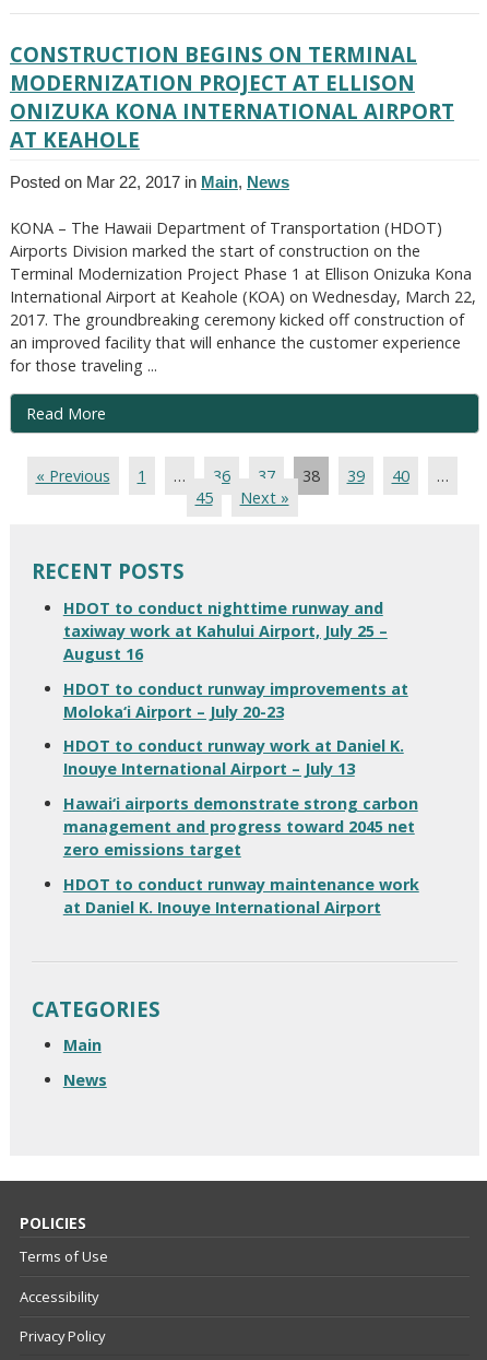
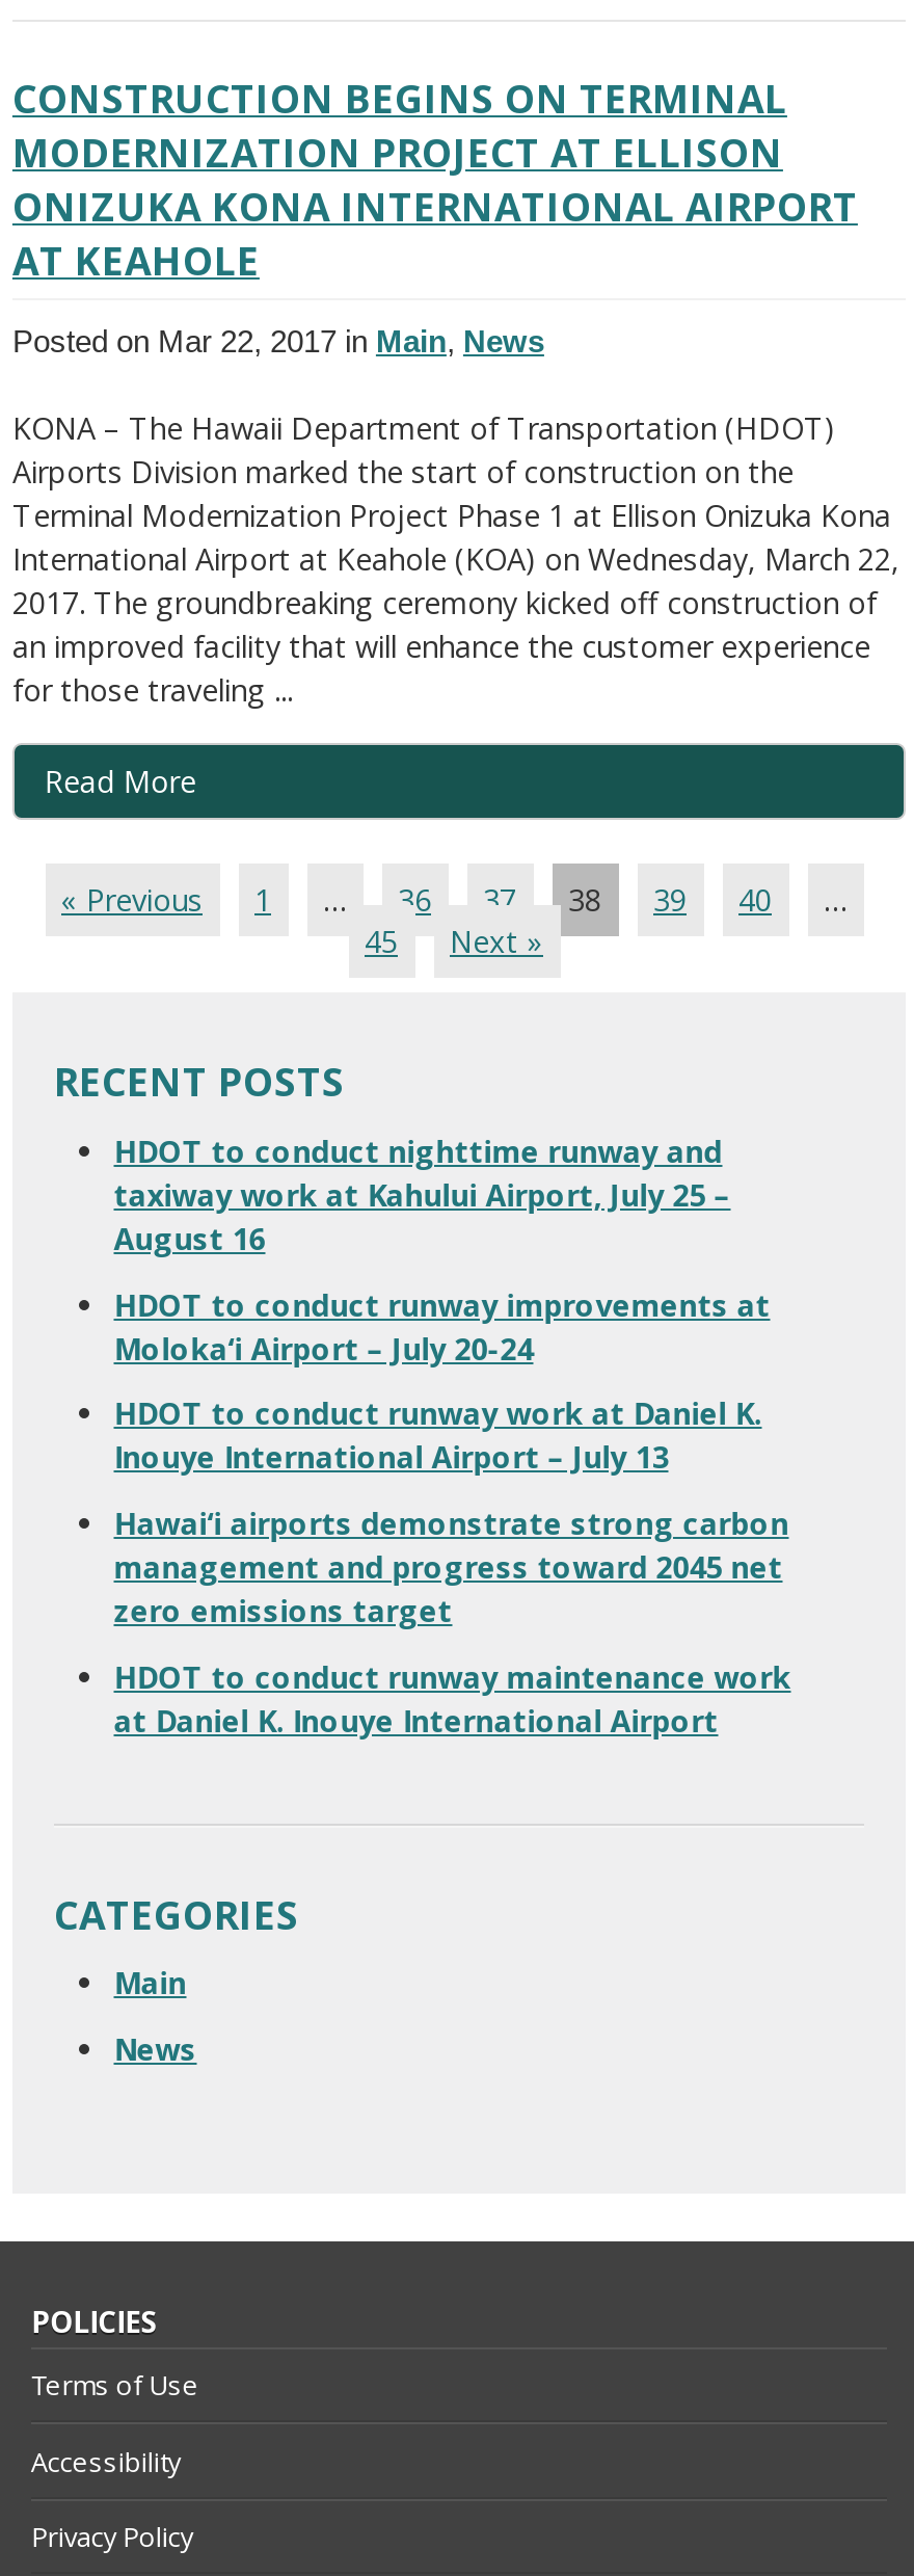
[63,701,284,722] Moloka‘i Airport – July 20-23 -> [114,1328,533,1367] Moloka‘i Airport – July 20-24

